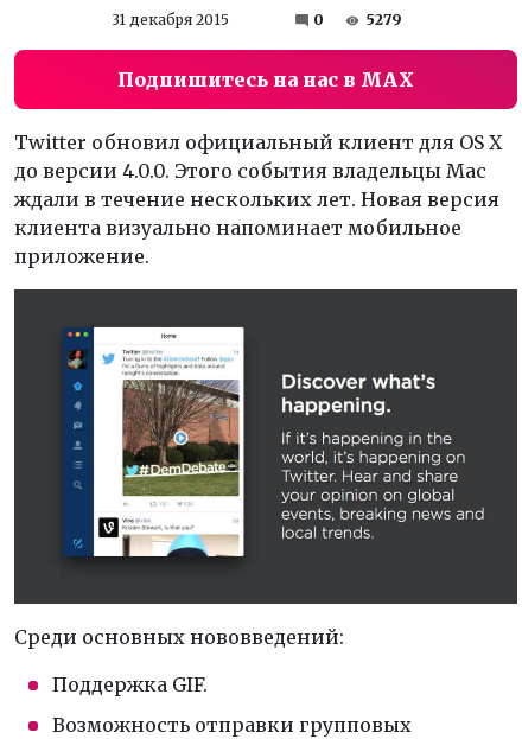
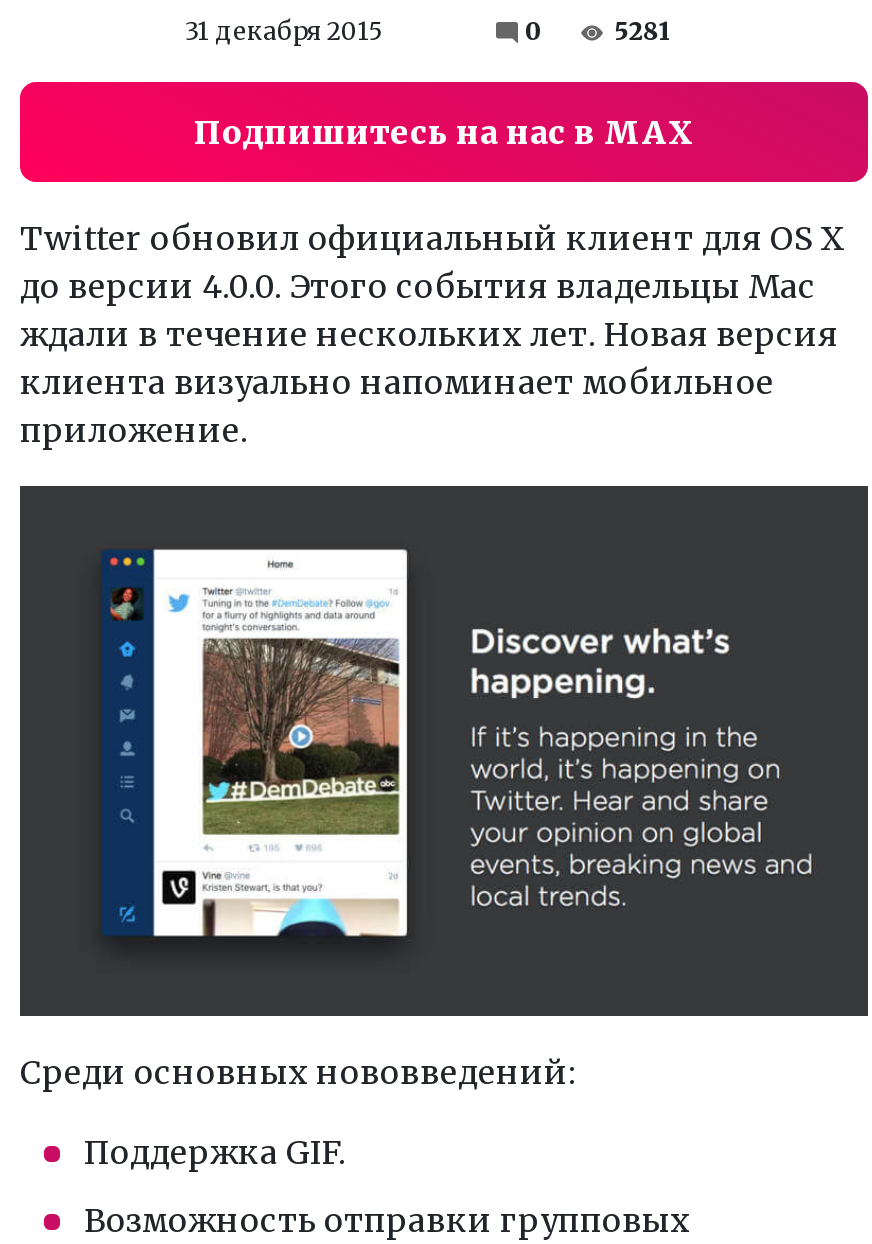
[366,11,402,28] 5279 -> [615,16,671,46] 5281

